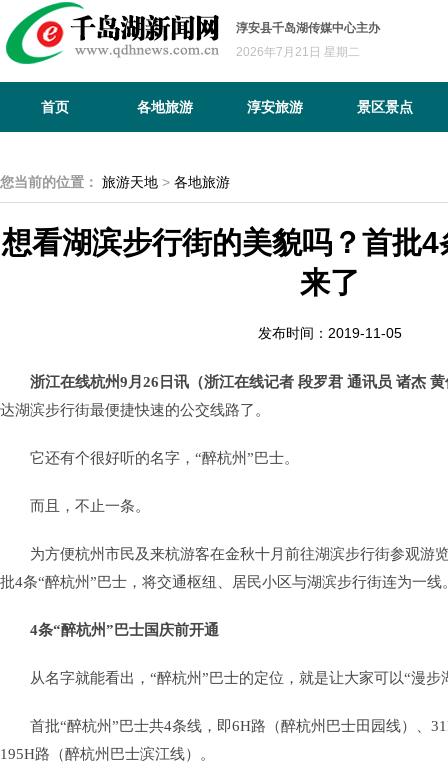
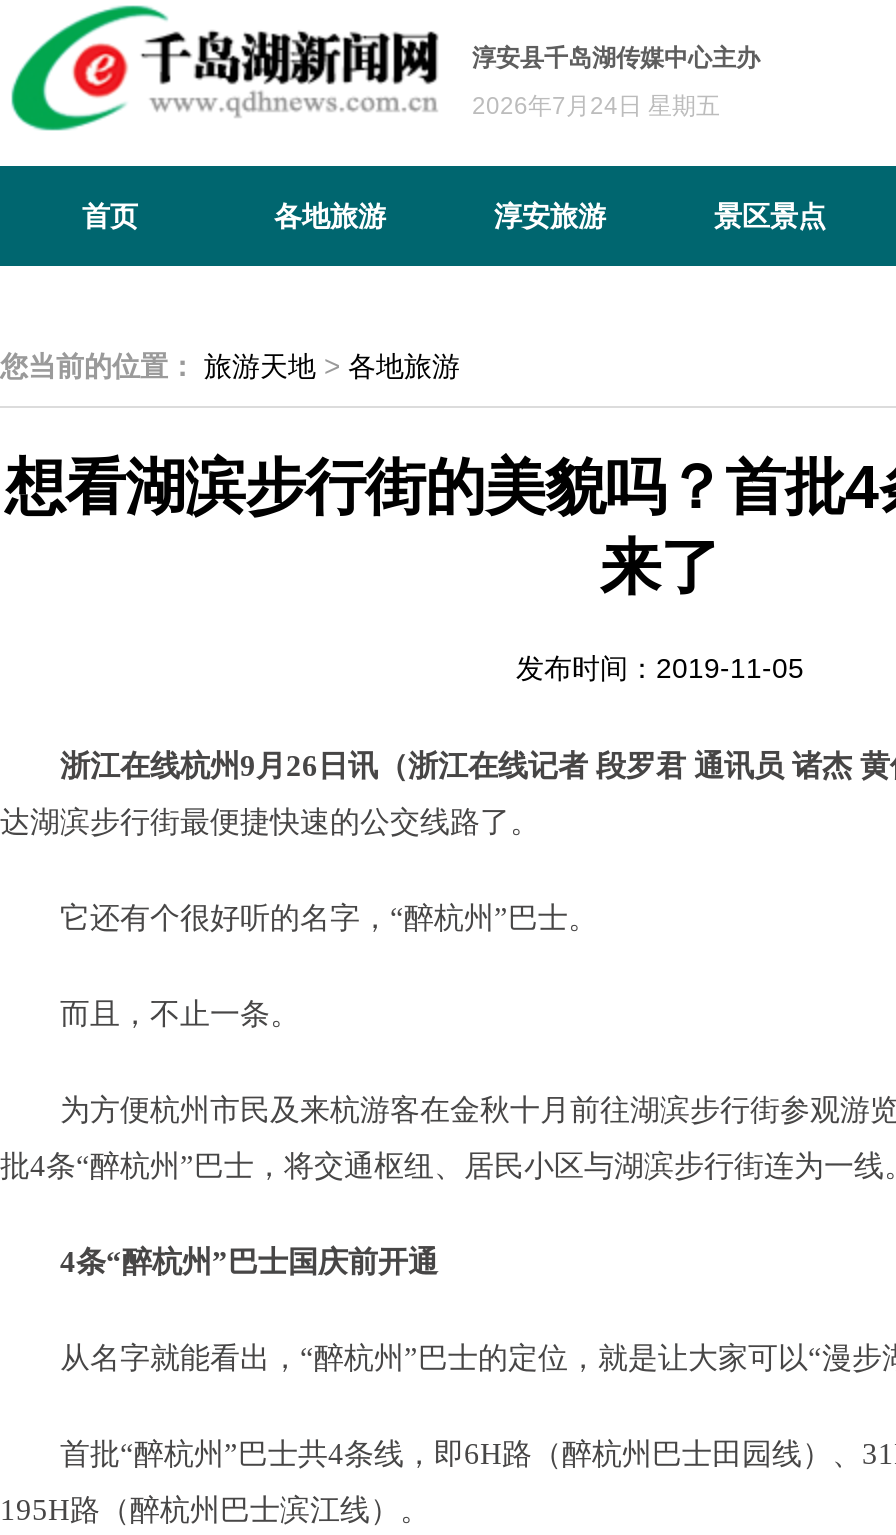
[236,45,360,59] 2026年7月21日 星期二 -> [472,92,720,120] 2026年7月24日 星期五

